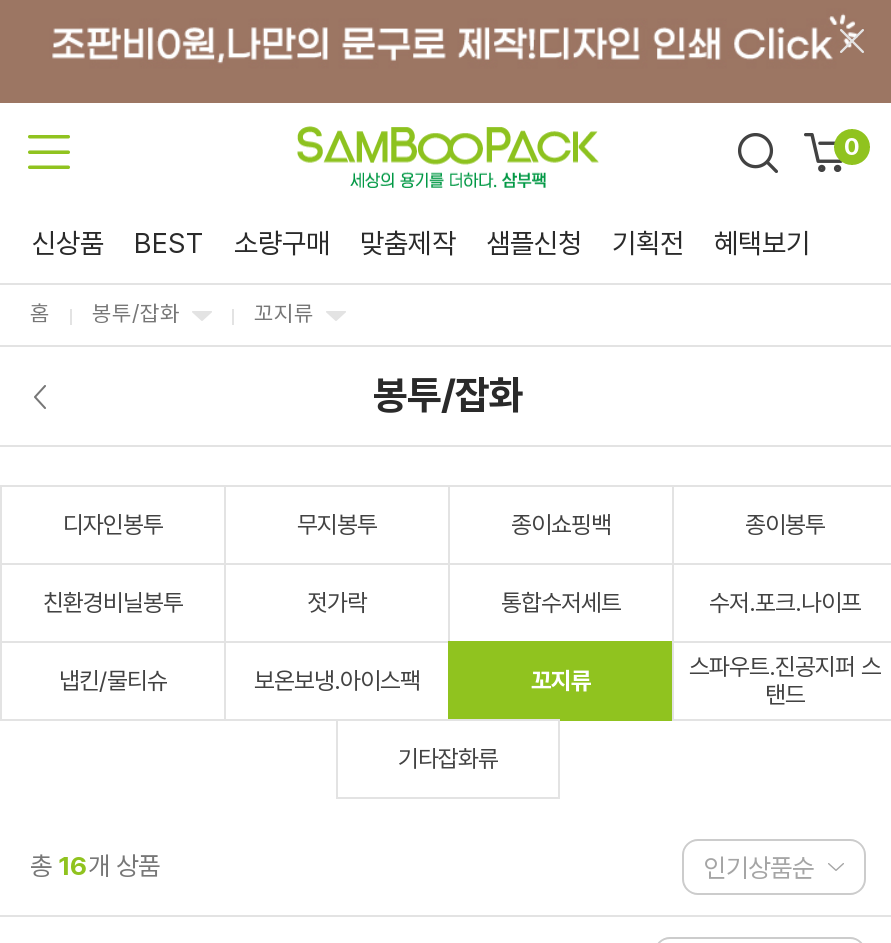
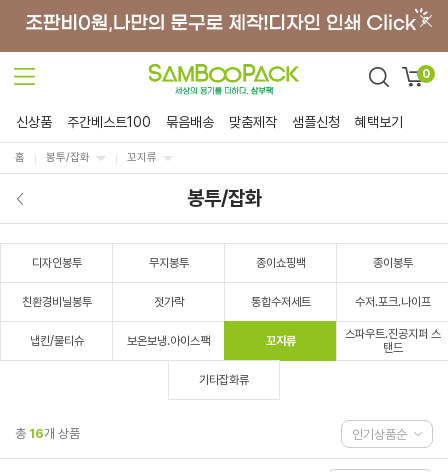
[134,227,330,259] BEST | 소량구매 -> [67,114,214,130] 주간베스트100 | 묶음배송
[612,227,684,259] 기획전 -> none

